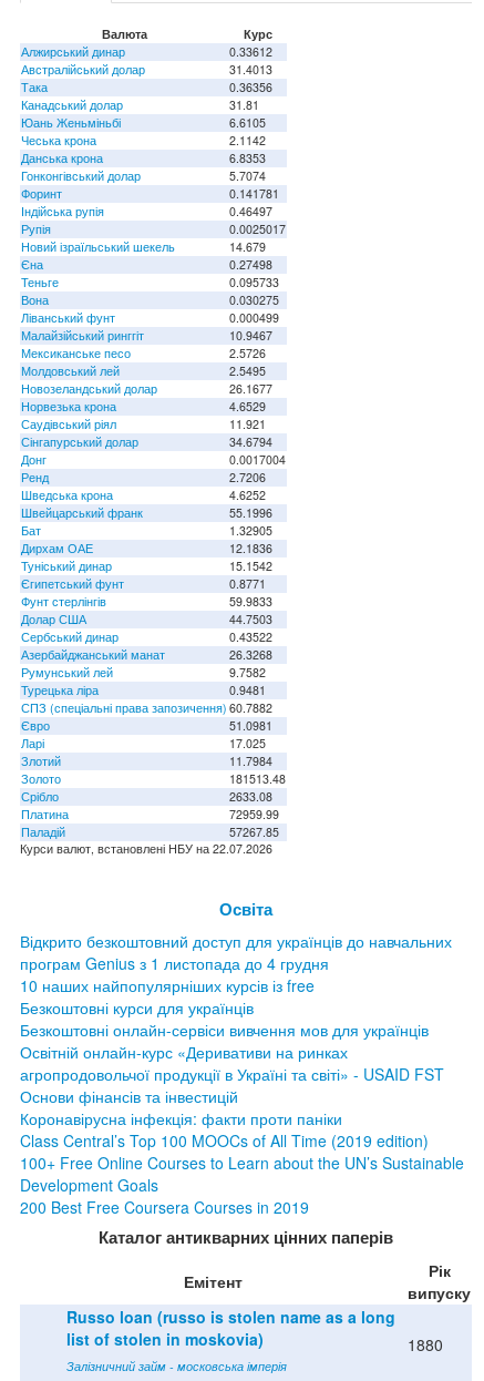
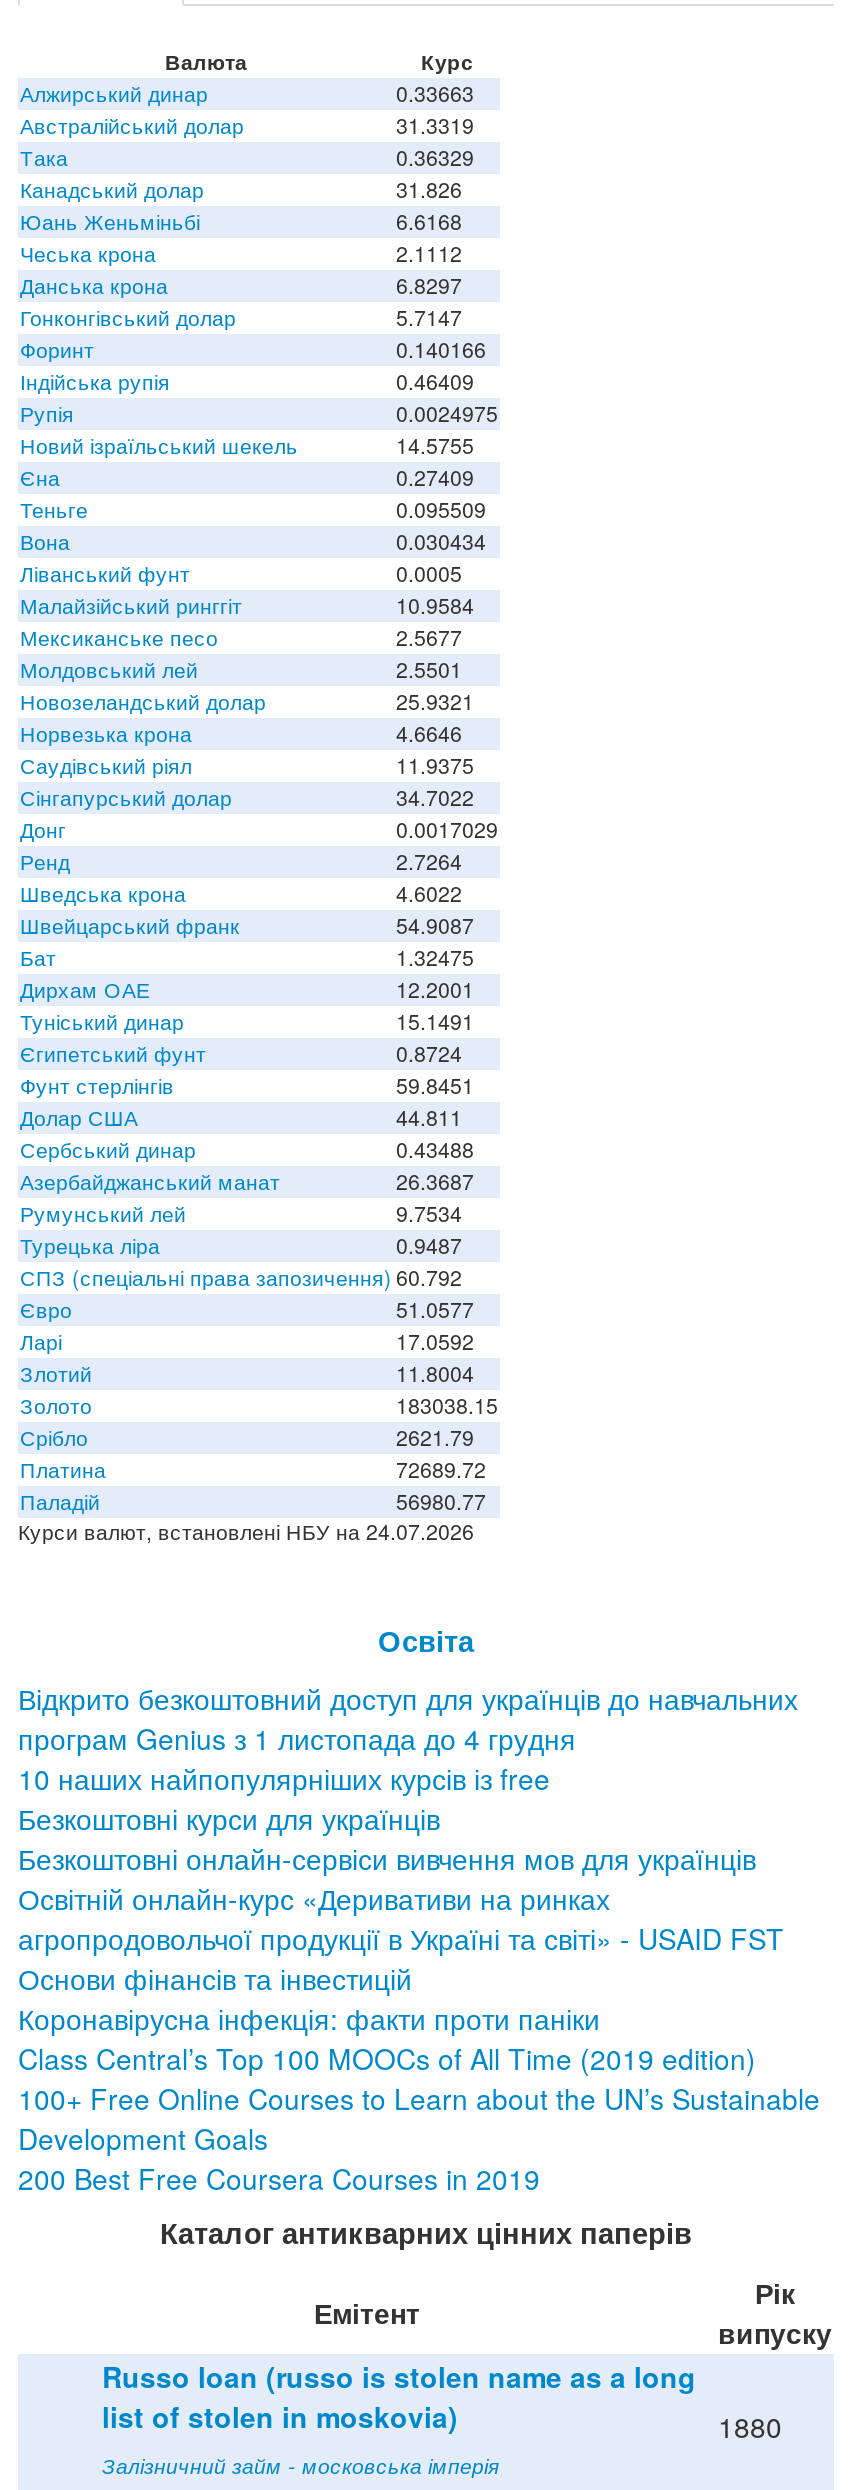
[229,44,272,60] 0.33612 -> [396,79,474,109] 0.33663
[229,61,272,78] 31.4013 -> [396,111,474,141] 31.3319
[229,79,272,96] 0.36356 -> [396,143,474,173] 0.36329
[229,97,259,113] 31.81 -> [396,175,462,205] 31.826
[229,114,266,131] 6.6105 -> [396,207,462,237] 6.6168
[229,132,266,149] 2.1142 -> [396,239,462,269] 2.1112
[229,150,266,167] 6.8353 -> [396,271,462,301] 6.8297
[229,168,266,184] 5.7074 -> [396,303,462,333] 5.7147
[229,185,279,202] 0.141781 -> [396,335,486,365] 0.140166
[229,203,272,220] 0.46497 -> [396,367,474,397] 0.46409
[229,221,286,238] 0.0025017 -> [396,399,498,429] 0.0024975
[229,239,266,255] 14.679 -> [396,431,474,461] 14.5755
[229,256,272,273] 0.27498 -> [396,463,474,493] 0.27409
[229,274,279,291] 0.095733 -> [396,495,486,525] 0.095509
[229,292,279,308] 0.030275 -> [396,527,486,557] 0.030434
[229,310,279,326] 0.000499 -> [396,559,462,589] 0.0005
[229,327,272,344] 10.9467 -> [396,591,474,621] 10.9584
[229,345,266,362] 2.5726 -> [396,623,462,653] 2.5677
[229,363,266,379] 2.5495 -> [396,655,462,685] 2.5501
[229,380,272,397] 26.1677 -> [396,687,474,717] 25.9321
[229,398,266,415] 4.6529 -> [396,719,462,749] 4.6646
[229,416,266,433] 11.921 -> [396,751,474,781] 11.9375
[229,434,272,450] 34.6794 -> [396,783,474,813] 34.7022
[229,451,286,468] 0.0017004 -> [396,815,498,845] 0.0017029
[229,469,266,486] 2.7206 -> [396,847,462,877] 2.7264
[229,487,266,504] 4.6252 -> [396,879,462,909] 4.6022
[229,505,272,521] 55.1996 -> [396,911,474,941] 54.9087
[229,522,272,539] 1.32905 -> [396,943,474,973] 1.32475
[229,540,272,557] 12.1836 -> [396,975,474,1005] 12.2001
[229,558,272,574] 15.1542 -> [396,1007,474,1037] 15.1491
[229,576,266,592] 0.8771 -> [396,1039,462,1069] 0.8724
[229,593,272,610] 59.9833 -> [396,1071,474,1101] 59.8451
[229,611,272,628] 44.7503 -> [396,1103,462,1133] 44.811
[229,629,272,645] 0.43522 -> [396,1135,474,1165] 0.43488
[229,646,272,663] 26.3268 -> [396,1167,474,1197] 26.3687
[229,664,266,681] 9.7582 -> [396,1199,462,1229] 9.7534
[229,682,266,699] 0.9481 -> [396,1231,462,1261] 0.9487
[21,700,272,716] СПЗ (спеціальні права запозичення) 60.7882 -> [20,1263,462,1293] СПЗ (спеціальні права запозичення) 60.792
[229,717,272,734] 51.0981 -> [396,1295,474,1325] 51.0577
[229,735,266,752] 17.025 -> [396,1327,474,1357] 17.0592
[229,753,272,770] 11.7984 -> [396,1359,474,1389] 11.8004
[229,771,286,787] 181513.48 -> [396,1391,498,1421] 183038.15
[229,788,272,805] 2633.08 -> [396,1423,474,1453] 2621.79
[229,806,279,823] 72959.99 -> [396,1455,486,1485] 72689.72
[229,824,279,840] 57267.85 -> [396,1487,486,1517] 56980.77
[20,840,272,857] Курси валют, встановлені НБУ на 22.07.2026 -> [18,1517,474,1547] Курси валют, встановлені НБУ на 24.07.2026

